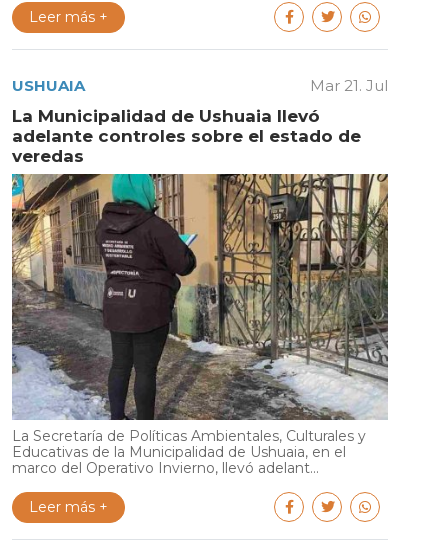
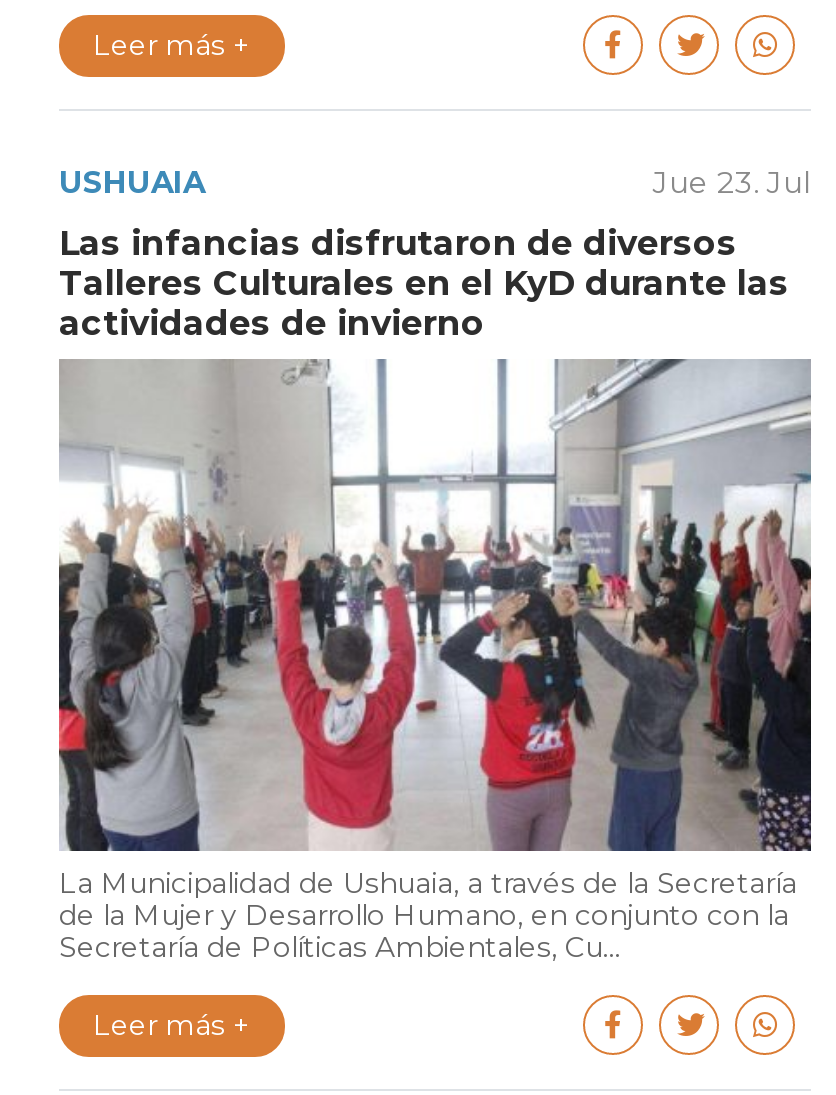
[310,76,388,95] Mar 21. Jul -> [653,164,811,202] Jue 23. Jul
[12,106,361,166] La Municipalidad de Ushuaia llevó | adelante controles sobre el estado de | veredas -> [59,224,789,344] Las infancias disfrutaron de diversos | Talleres Culturales en el KyD durante las | actividades de invierno
[11,173,389,477] [image] | La Secretaría de Políticas Ambientales, Culturales y | Educativas de la Municipalidad de Ushuaia, en el | marco del Operativo Invierno, llevó adelant... -> [57,359,813,966] [image] | La Municipalidad de Ushuaia, a través de la Secretaría | de la Mujer y Desarrollo Humano, en conjunto con la | Secretaría de Políticas Ambientales, Cu...

